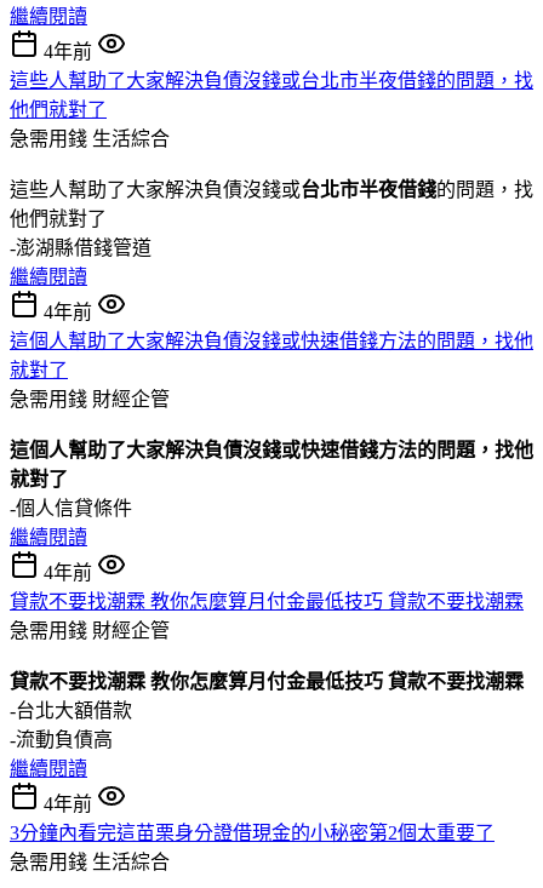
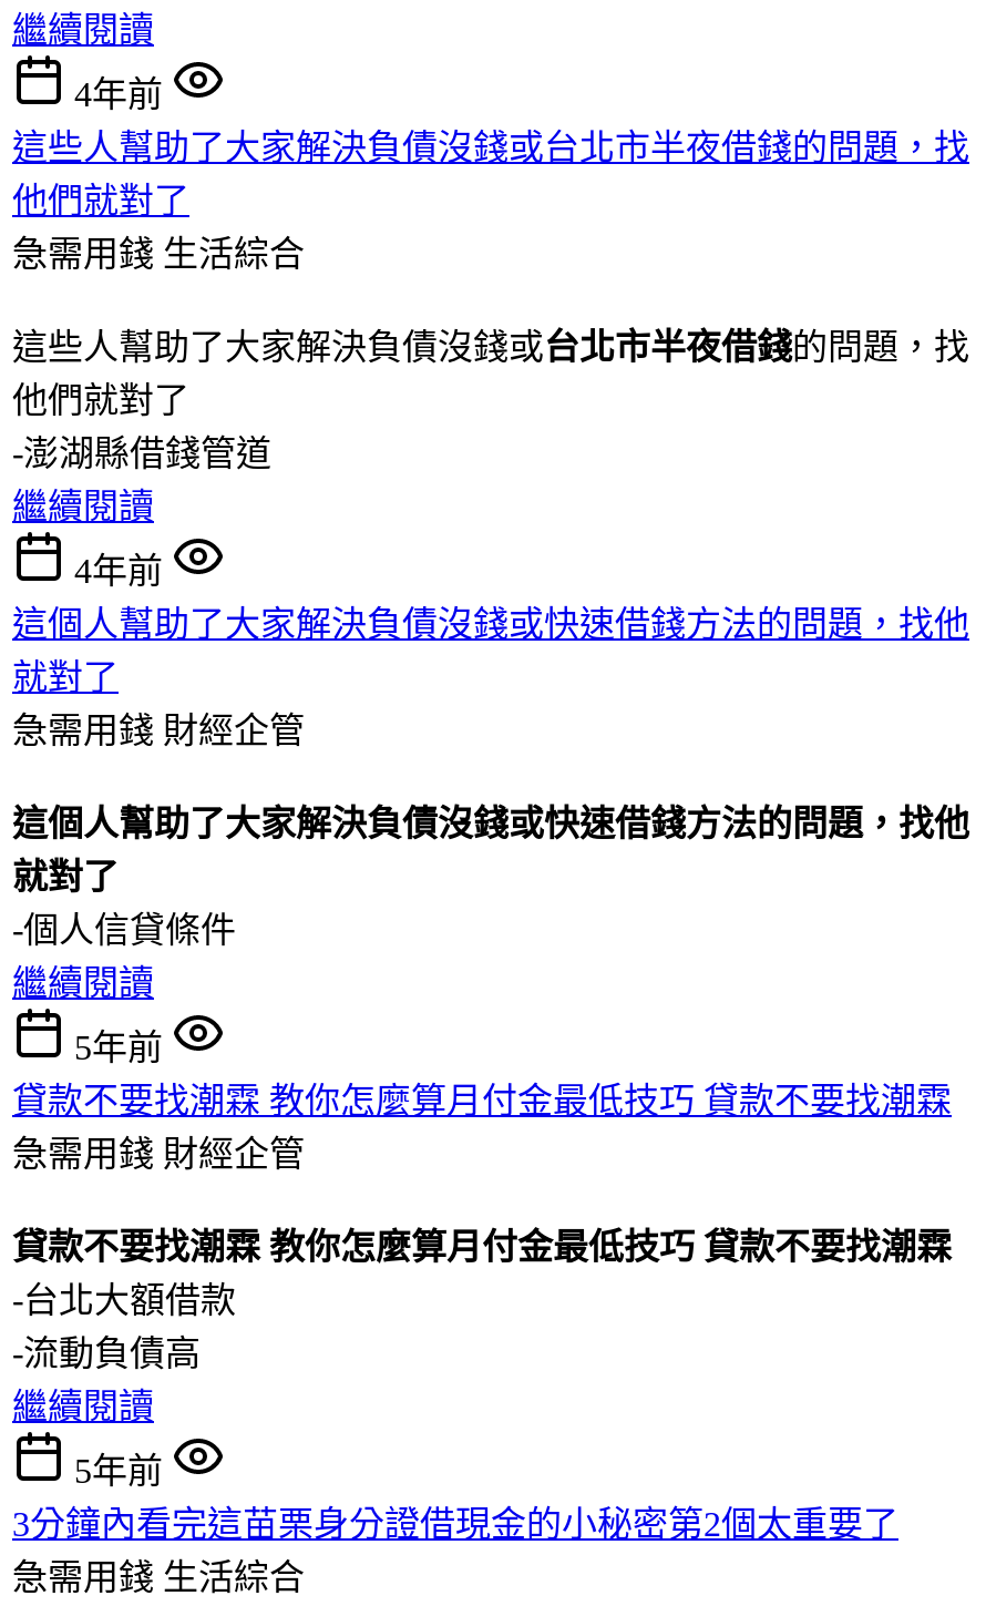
[44,562,92,583] 4年前 -> [74,1028,163,1066] 5年前
[44,793,92,814] 4年前 -> [74,1452,163,1489] 5年前

